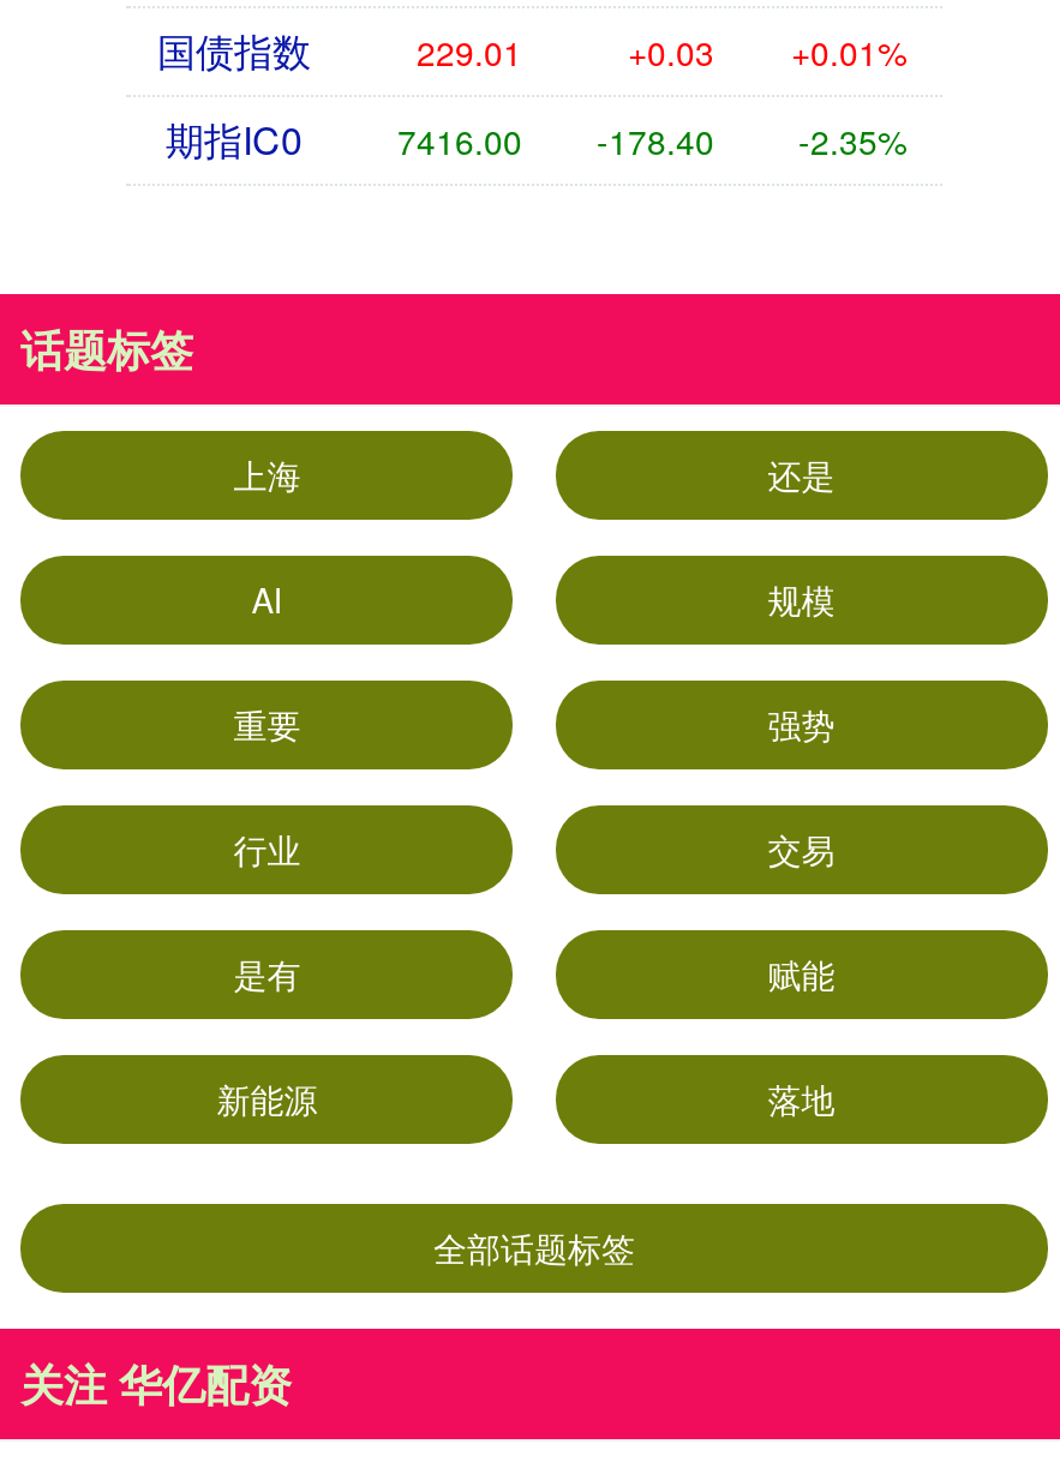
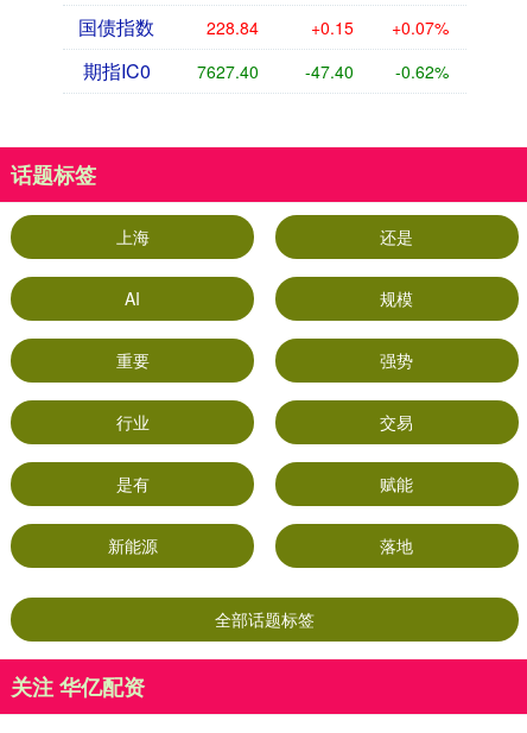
[417,27,522,75] 229.01 -> [207,15,259,39] 228.84
[628,27,714,75] +0.03 -> [311,15,354,39] +0.15
[791,27,906,75] +0.01% -> [392,15,449,39] +0.07%
[397,116,522,164] 7416.00 -> [197,59,259,83] 7627.40
[597,116,714,164] -178.40 -> [305,59,354,83] -47.40
[798,116,906,164] -2.35% -> [395,59,449,83] -0.62%

